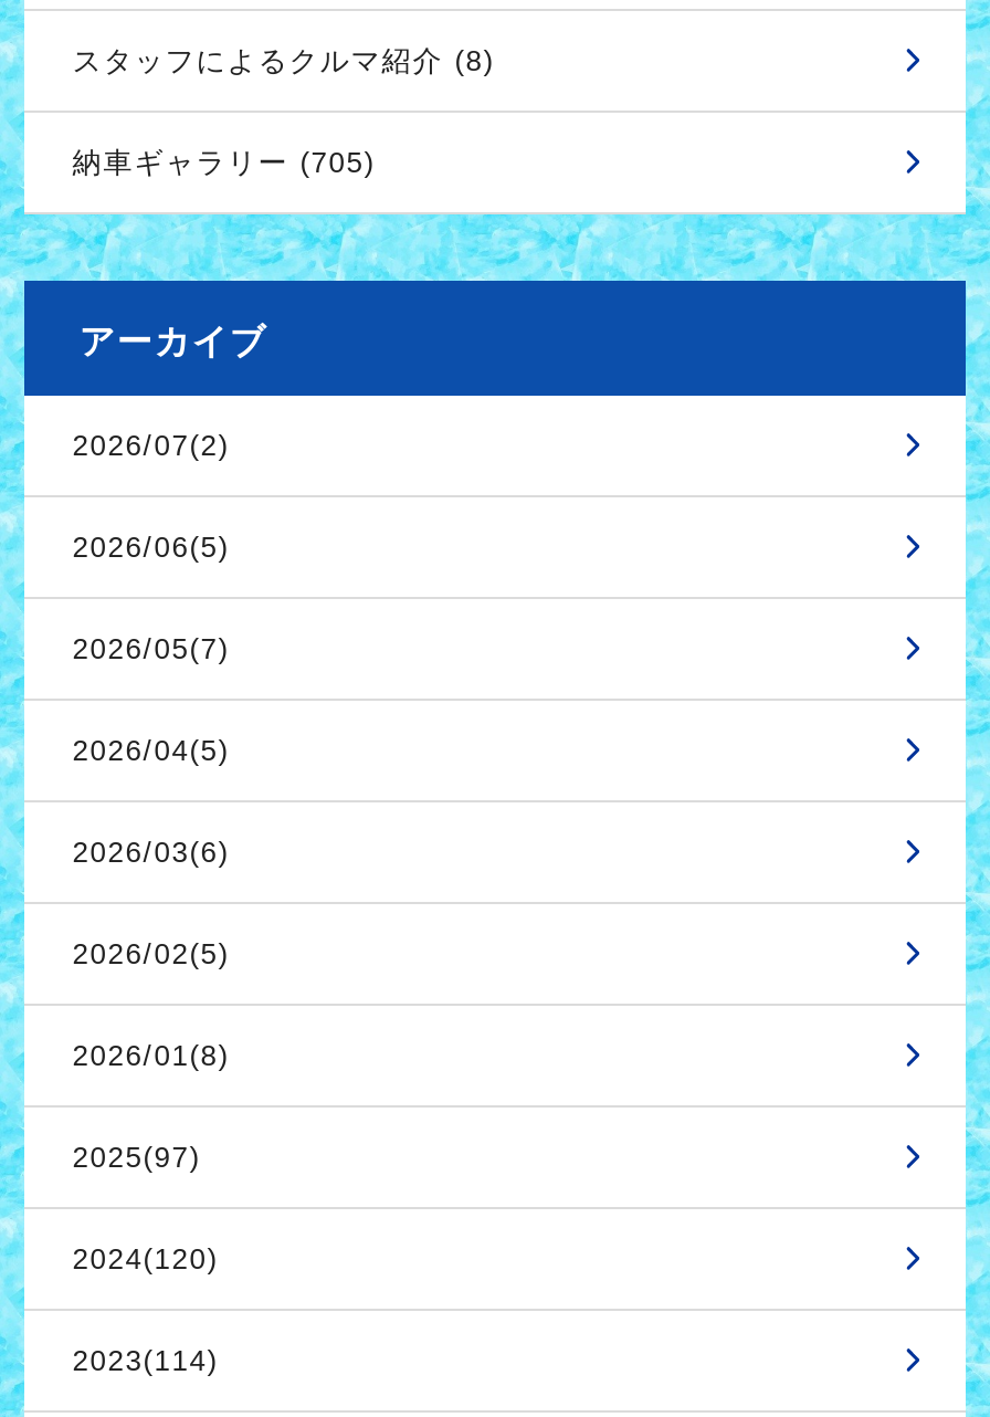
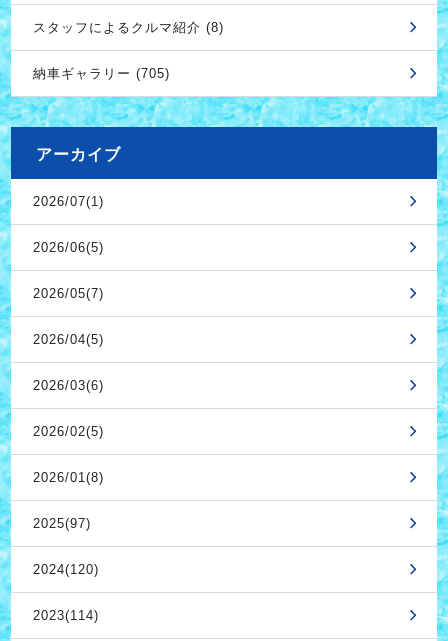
[72,429,229,462] 2026/07(2) -> [33,194,104,209] 2026/07(1)

